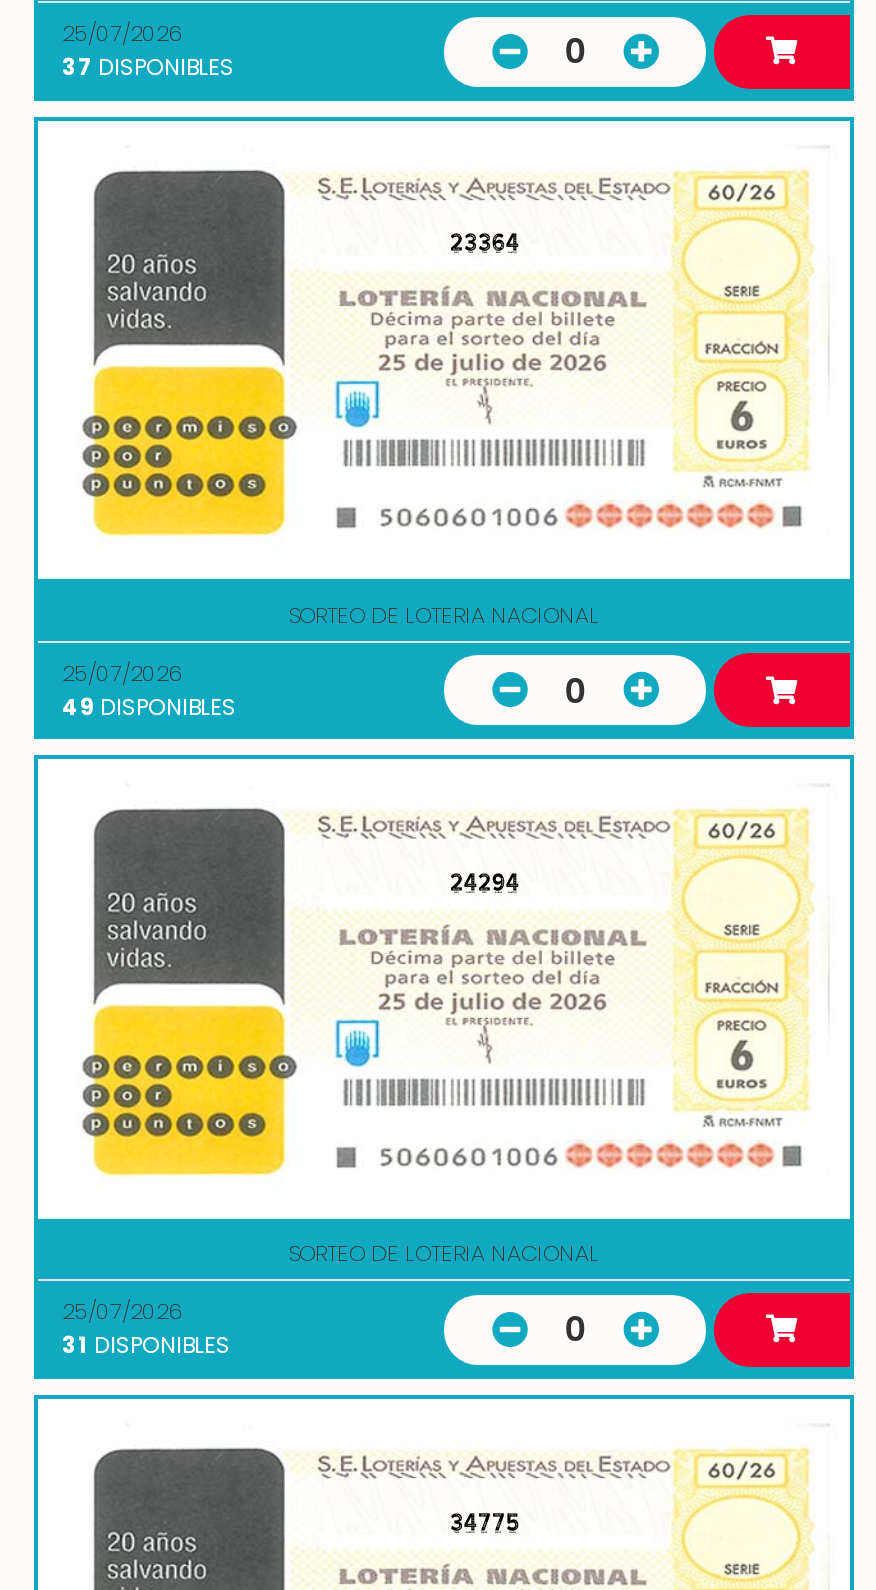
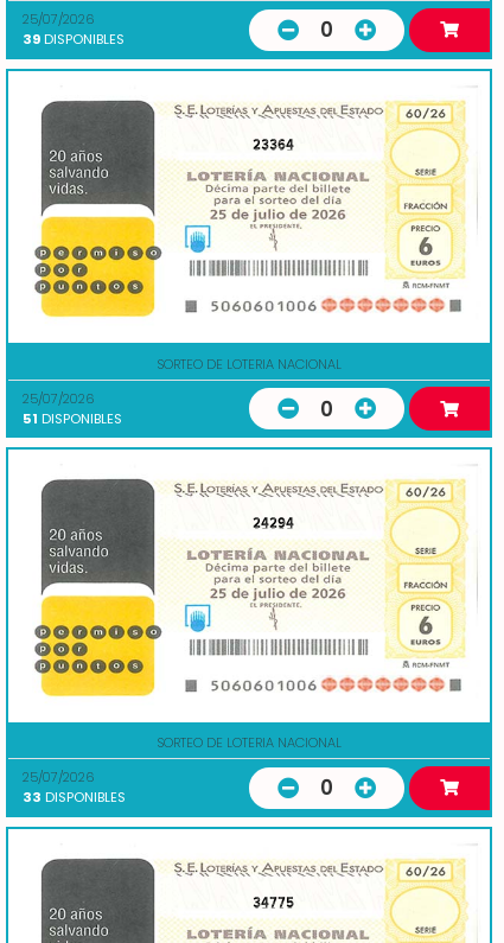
[62,51,234,83] 37 DISPONIBLES -> [23,30,125,49] 39 DISPONIBLES
[62,690,236,722] 49 DISPONIBLES -> [23,409,122,428] 51 DISPONIBLES
[62,1329,230,1361] 31 DISPONIBLES -> [23,788,126,807] 33 DISPONIBLES

